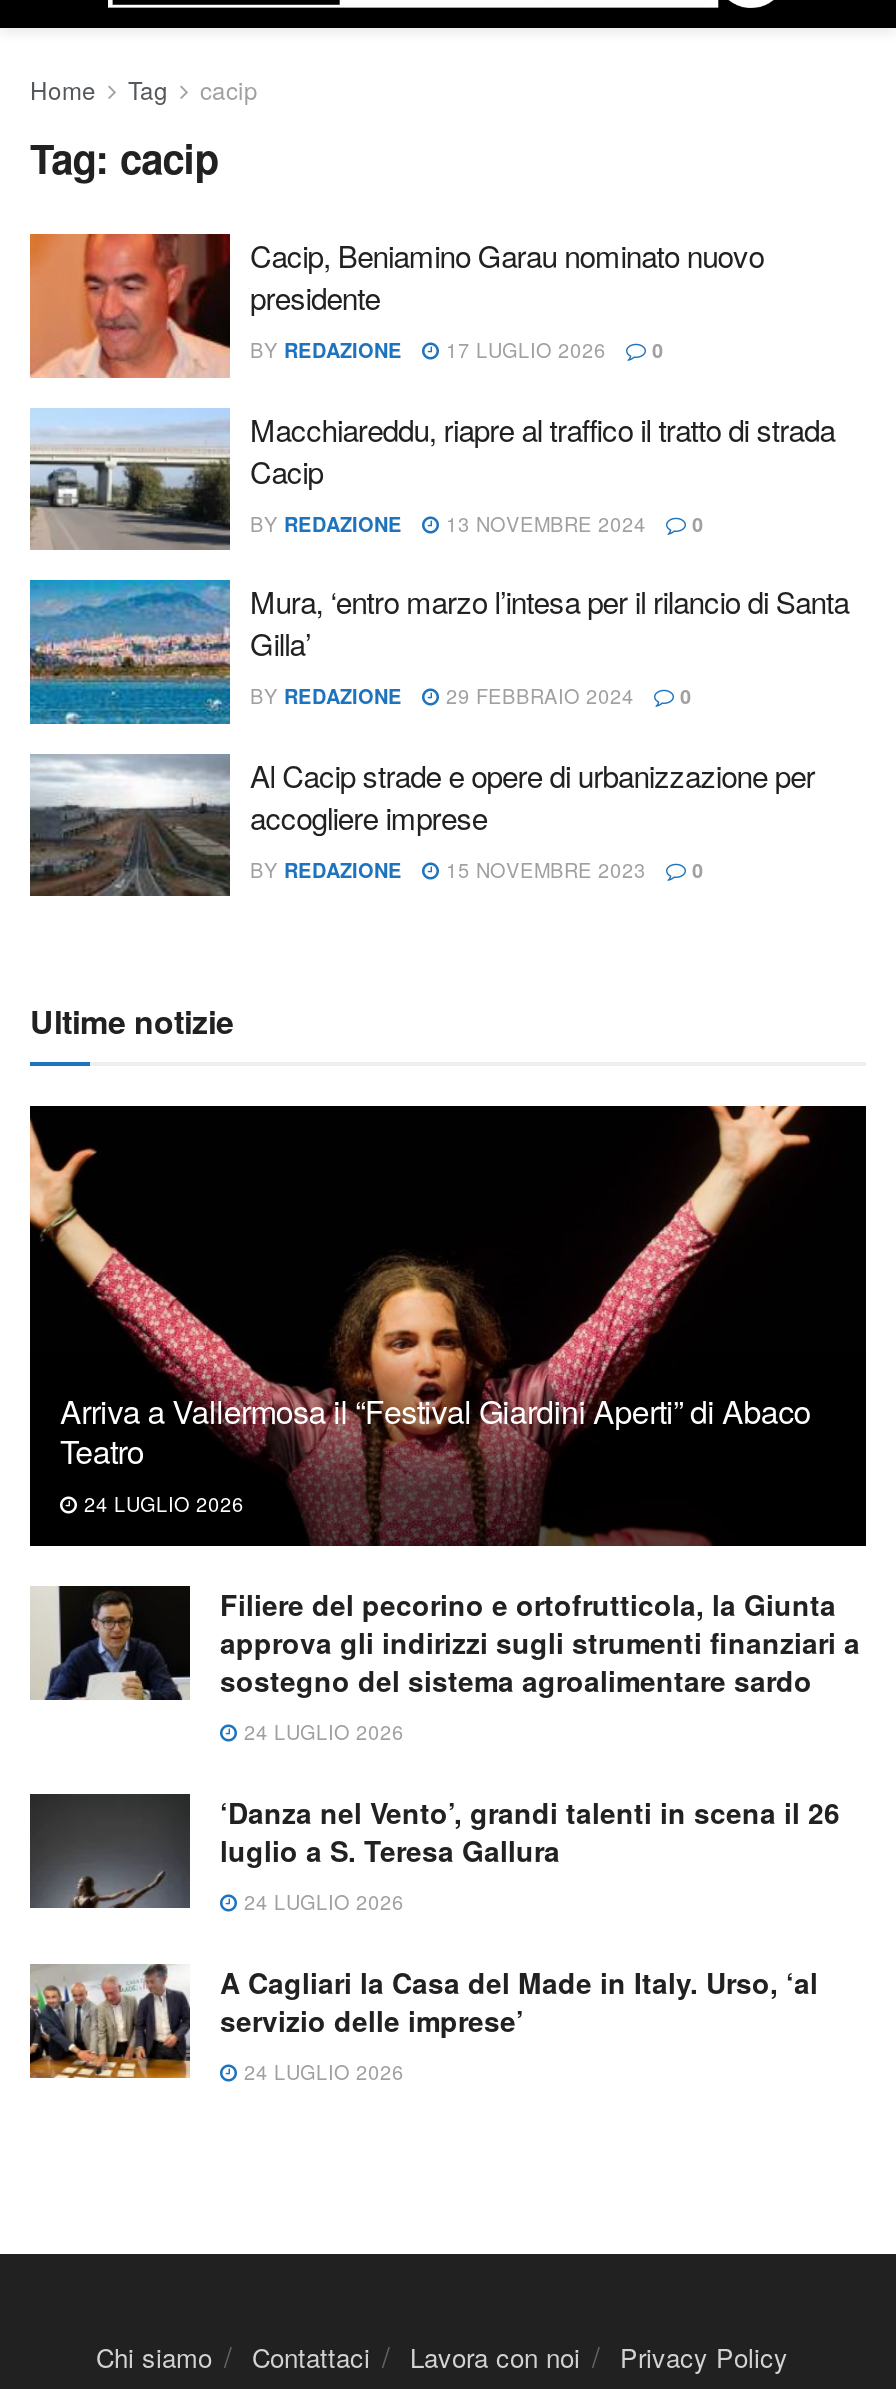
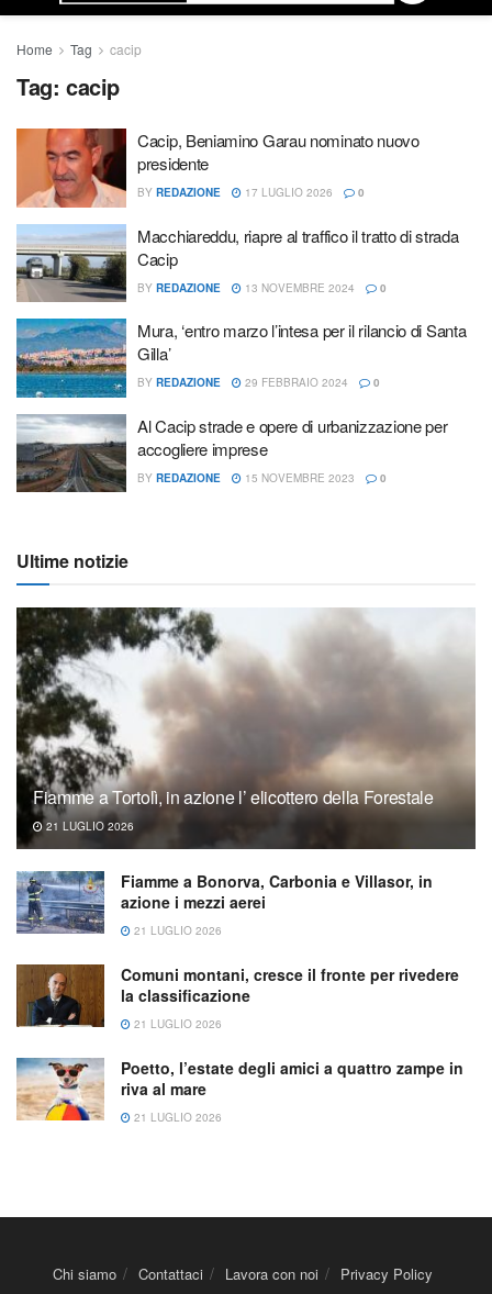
[28,1104,868,1546] [image] | Arriva a Vallermosa il “Festival Giardini Aperti” di Abaco | Teatro | 24 LUGLIO 2026 -> [15,606,477,849] [image] | Fiamme a Tortolì, in azione l’ elicottero della Forestale | 21 LUGLIO 2026
[32,1584,860,1746] [image] | Filiere del pecorino e ortofrutticola, la Giunta | approva gli indirizzi sugli strumenti finanziari a | sostegno del sistema agroalimentare sardo | 24 LUGLIO 2026 -> [16,870,433,938] [image] | Fiamme a Bonorva, Carbonia e Villasor, in | azione i mezzi aerei | 21 LUGLIO 2026
[30,1792,840,1916] [image] | ‘Danza nel Vento’, grandi talenti in scena il 26 | luglio a S. Teresa Gallura | 24 LUGLIO 2026 -> [16,963,459,1031] [image] | Comuni montani, cresce il fronte per rivedere | la classificazione | 21 LUGLIO 2026
[28,1962,818,2086] [image] | A Cagliari la Casa del Made in Italy. Urso, ‘al | servizio delle imprese’ | 24 LUGLIO 2026 -> [16,1057,463,1125] [image] | Poetto, l’estate degli amici a quattro zampe in | riva al mare | 21 LUGLIO 2026

